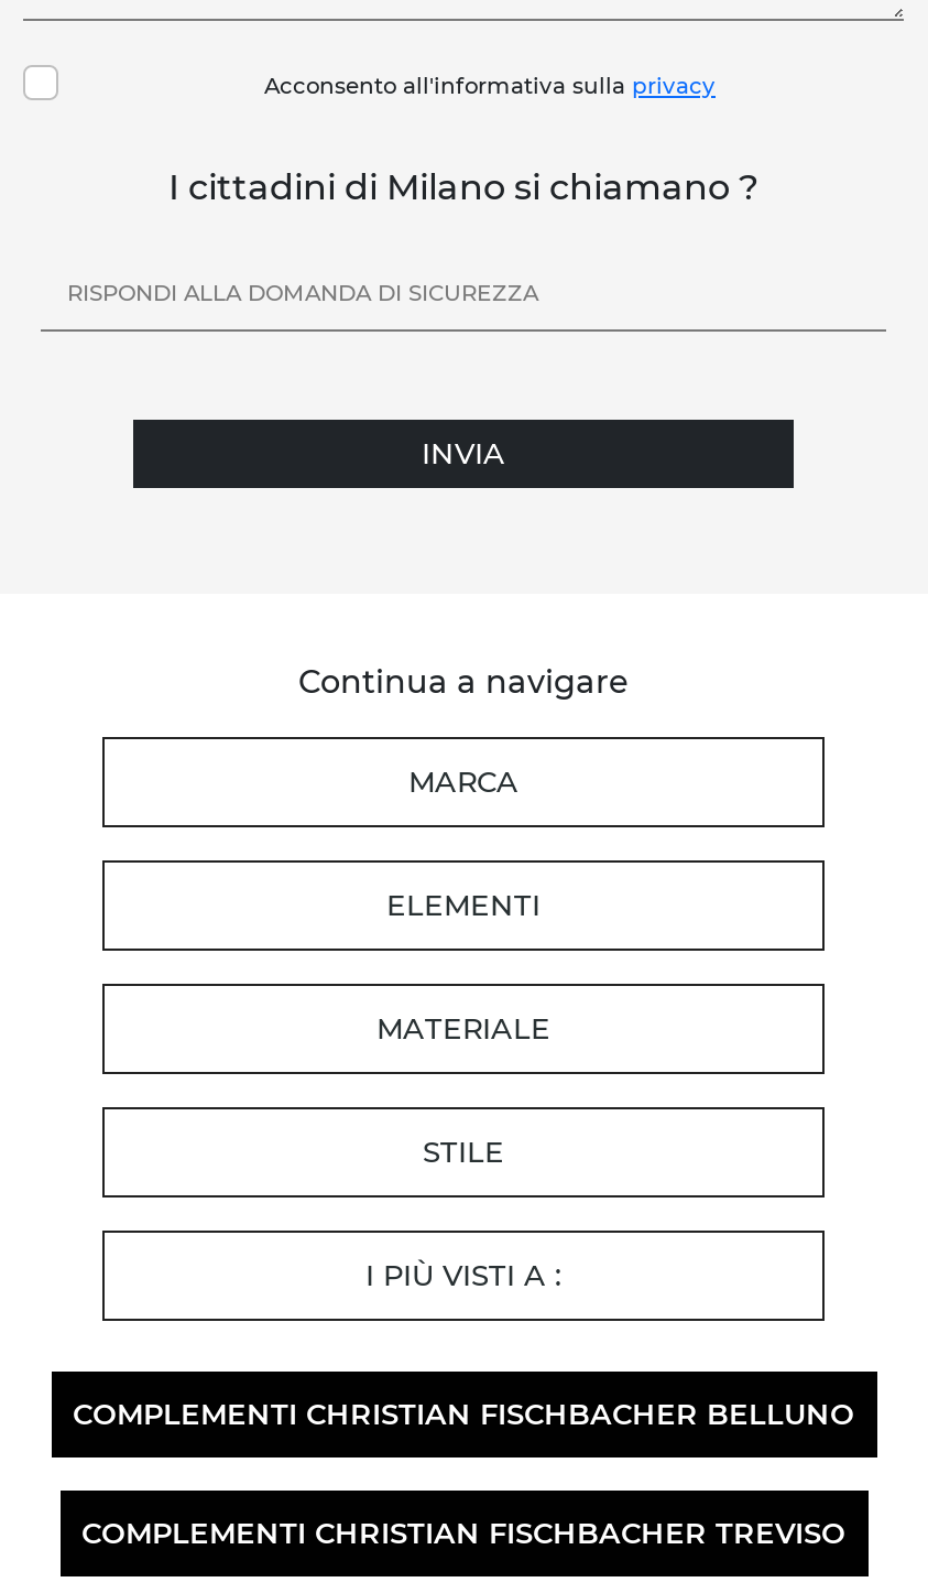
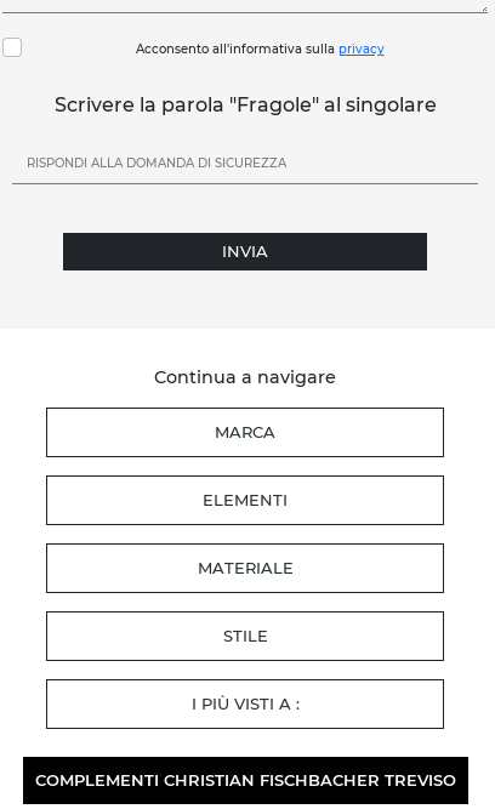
[168,165,758,207] I cittadini di Milano si chiamano ? -> [54,93,436,116] Scrivere la parola "Fragole" al singolare
[73,1395,854,1430] COMPLEMENTI CHRISTIAN FISCHBACHER BELLUNO -> none

